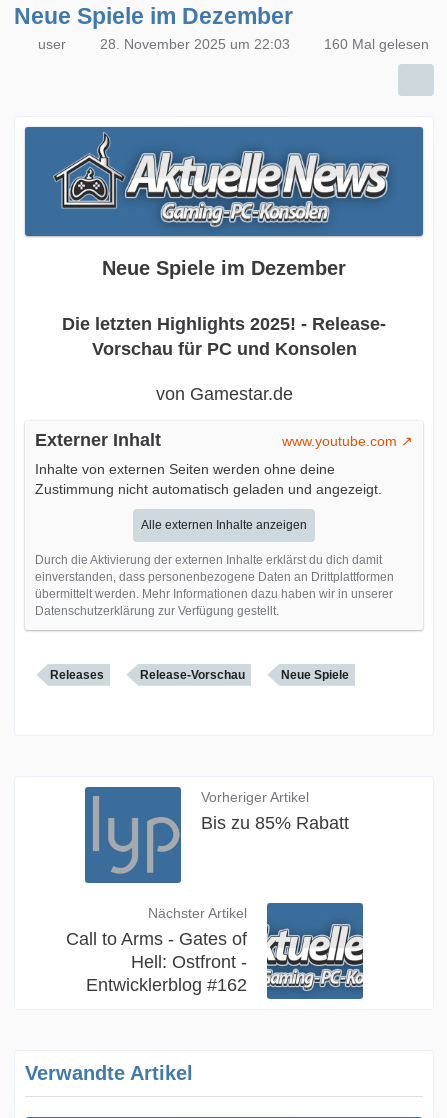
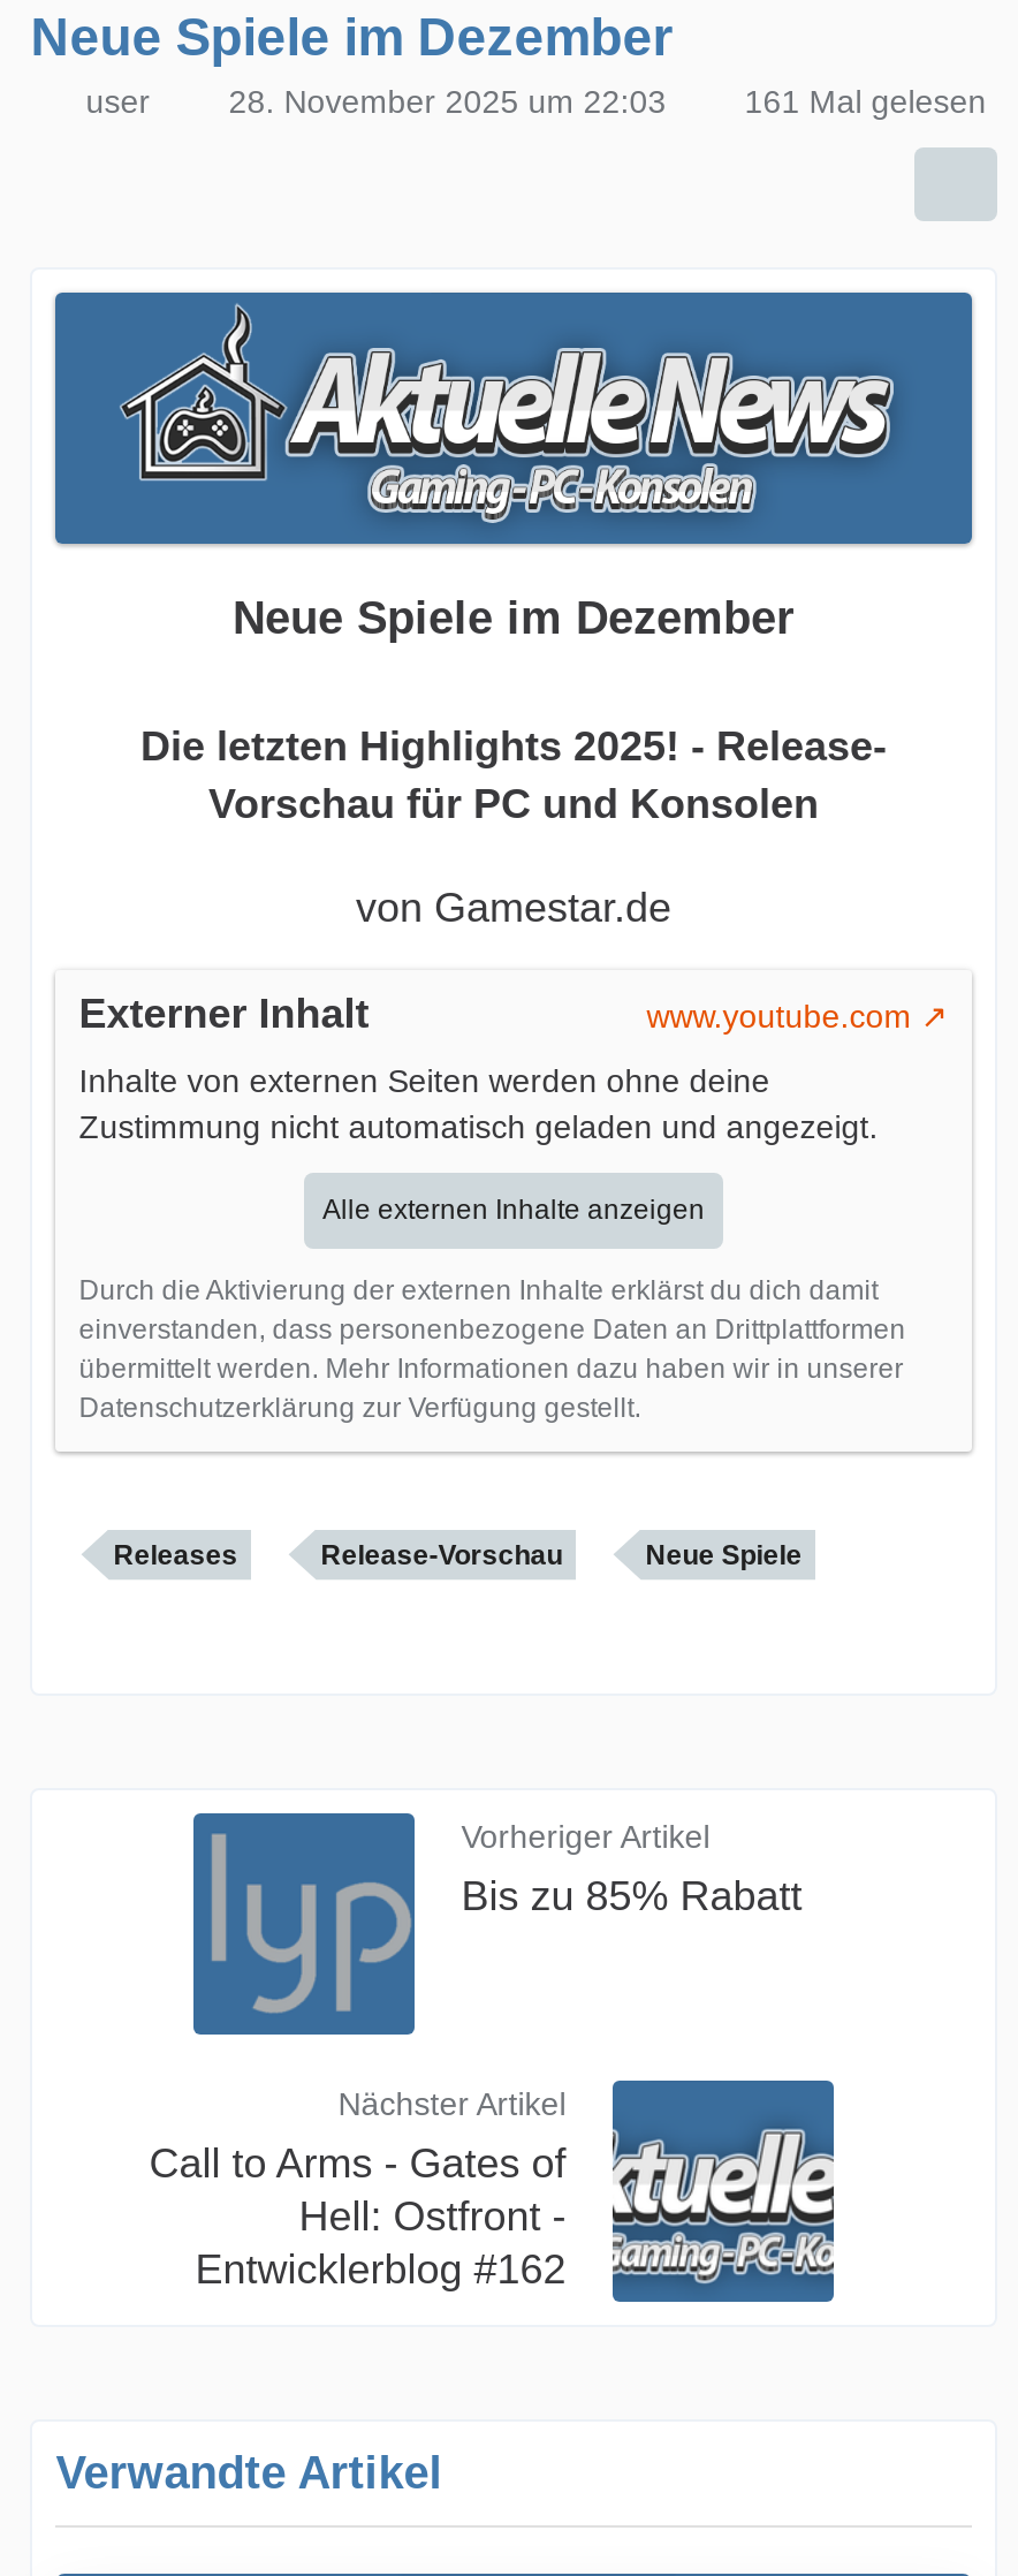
[100,36,429,52] 28. November 2025 um 22:03 160 Mal gelesen -> [229,84,986,121] 28. November 2025 um 22:03 161 Mal gelesen

